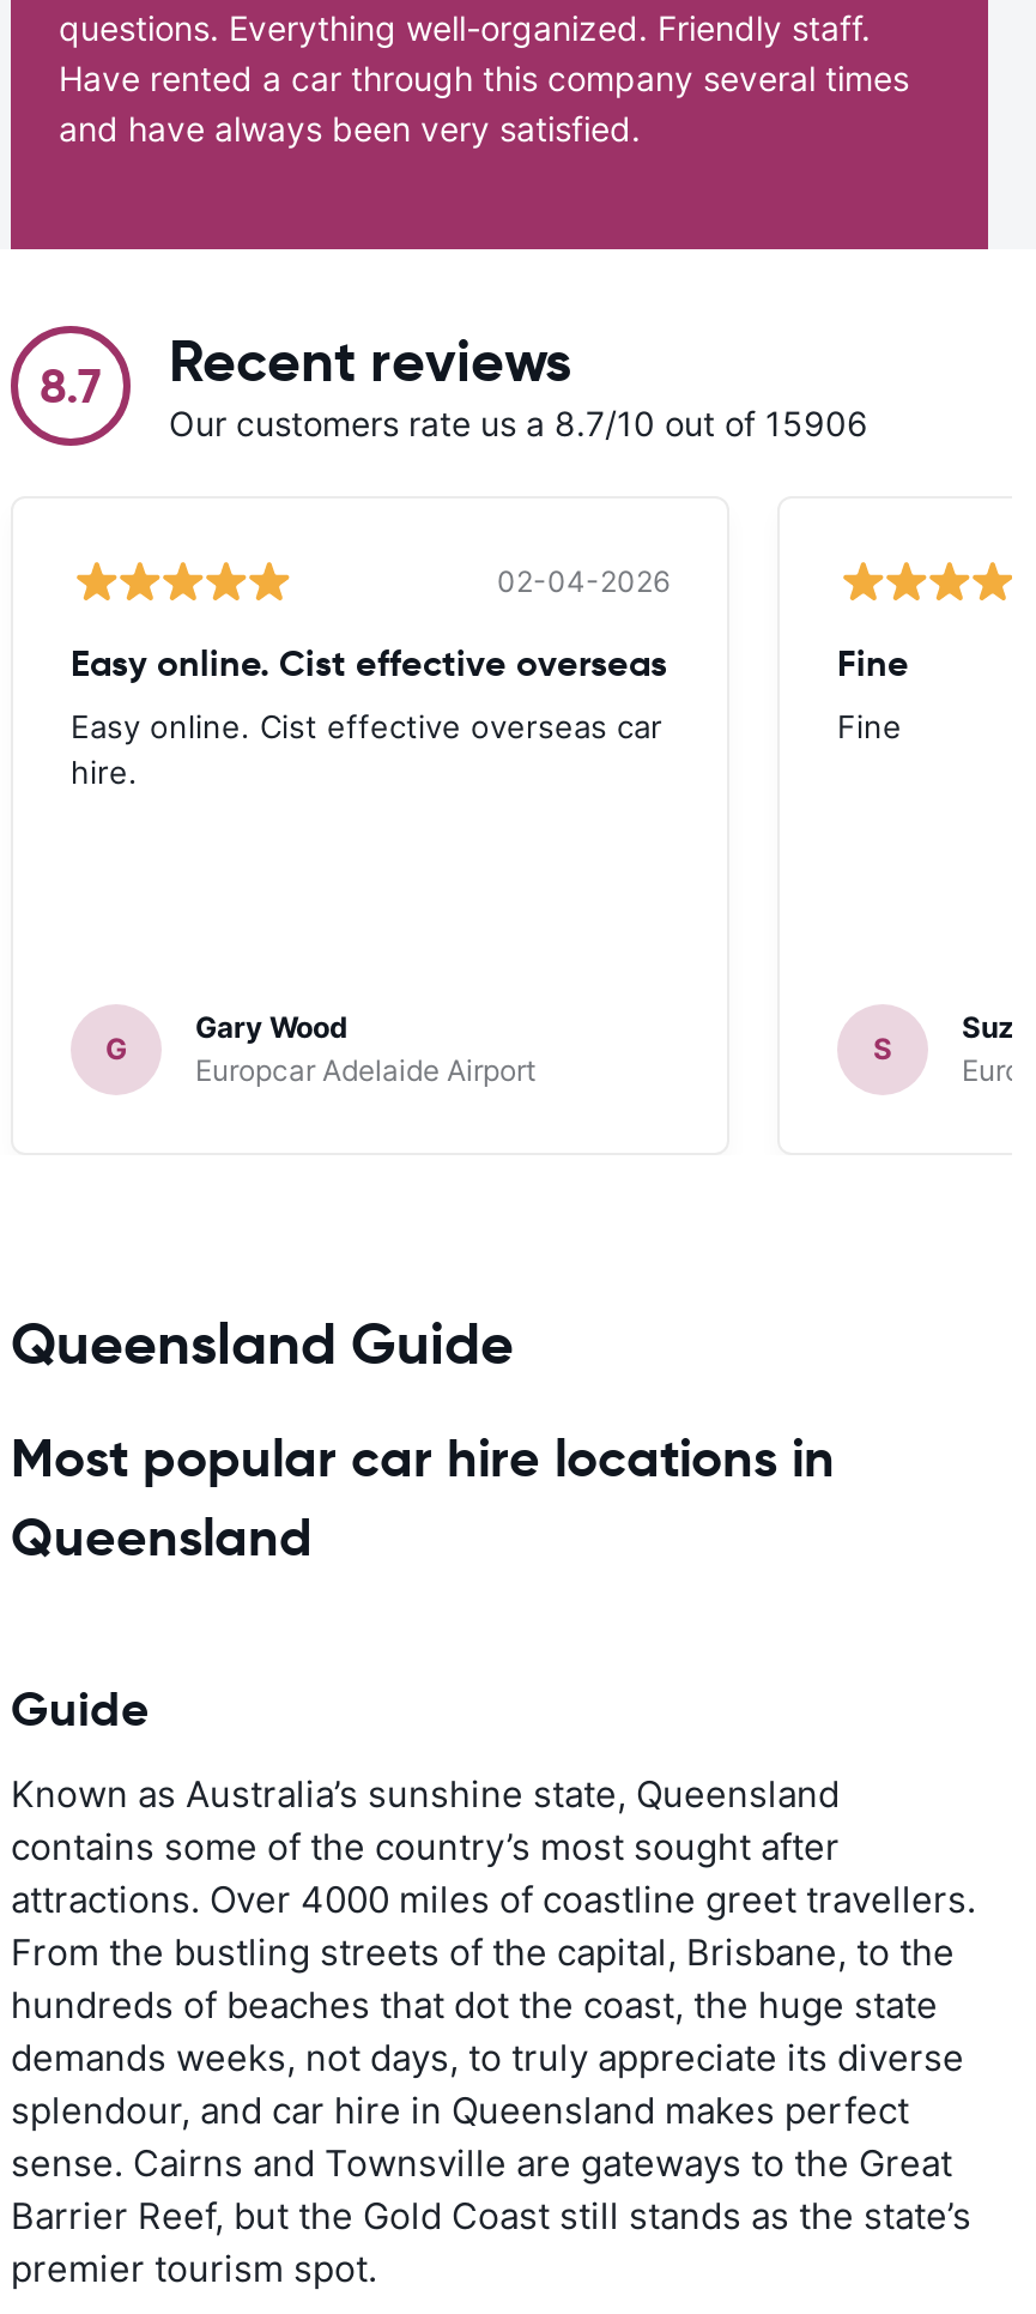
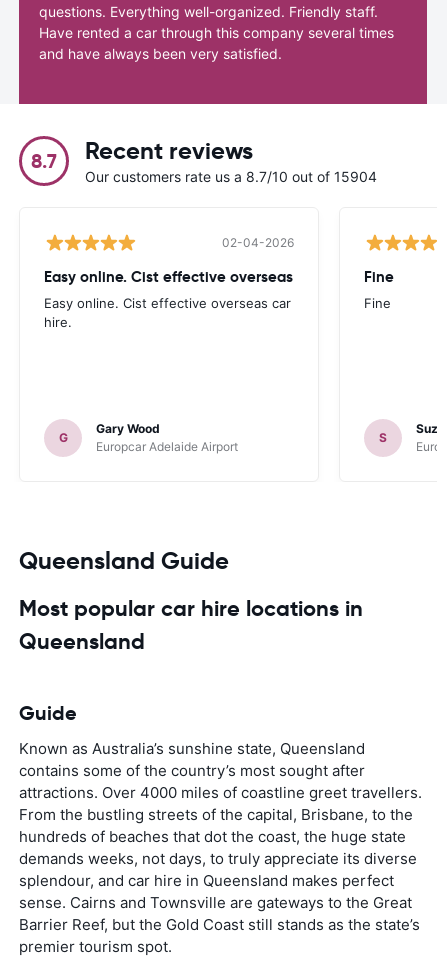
[169,402,868,443] Our customers rate us a 8.7/10 out of 15906 -> [85,168,377,185] Our customers rate us a 8.7/10 out of 15904

